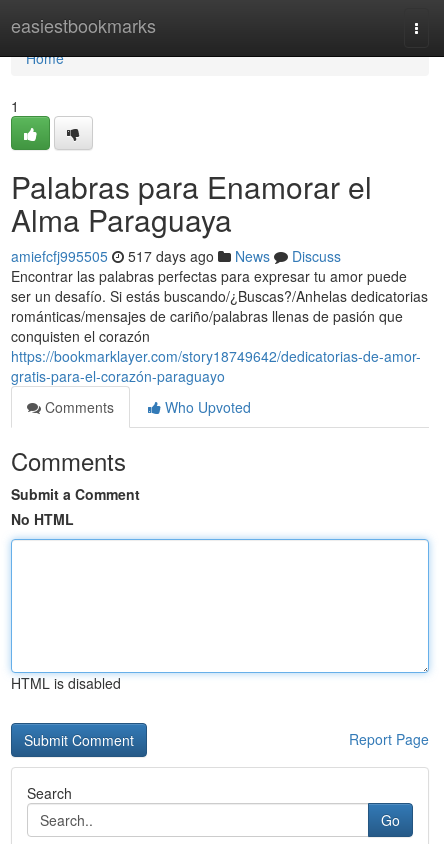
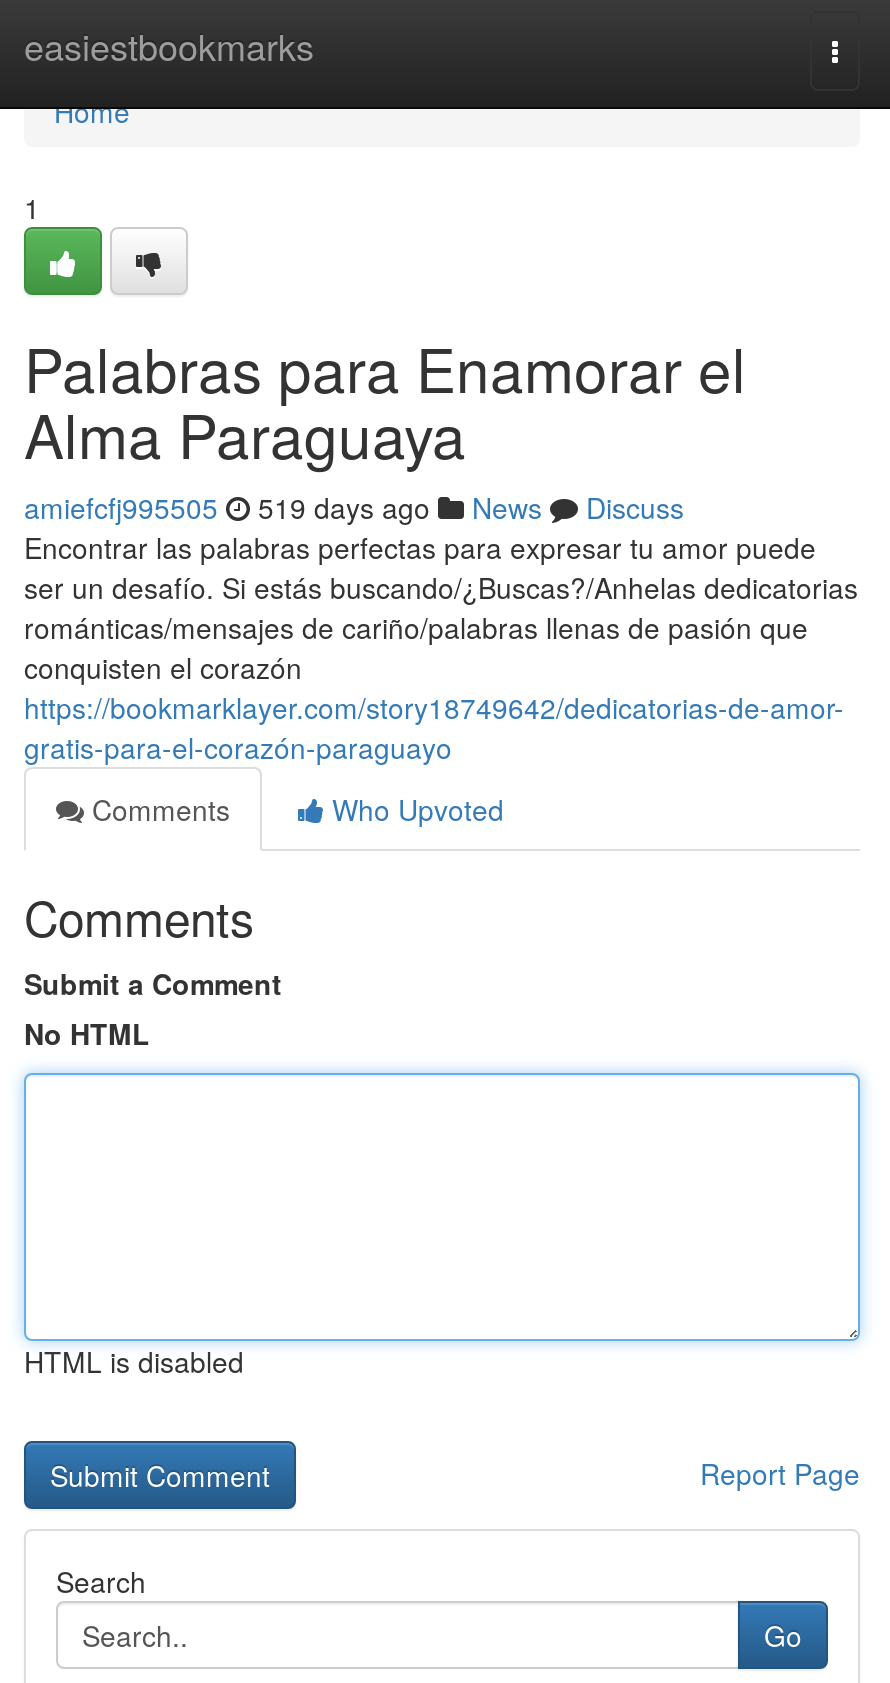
[11,246,341,266] amiefcfj995505 517 days ago News Discuss -> [24,487,684,527] amiefcfj995505 519 days ago News Discuss

